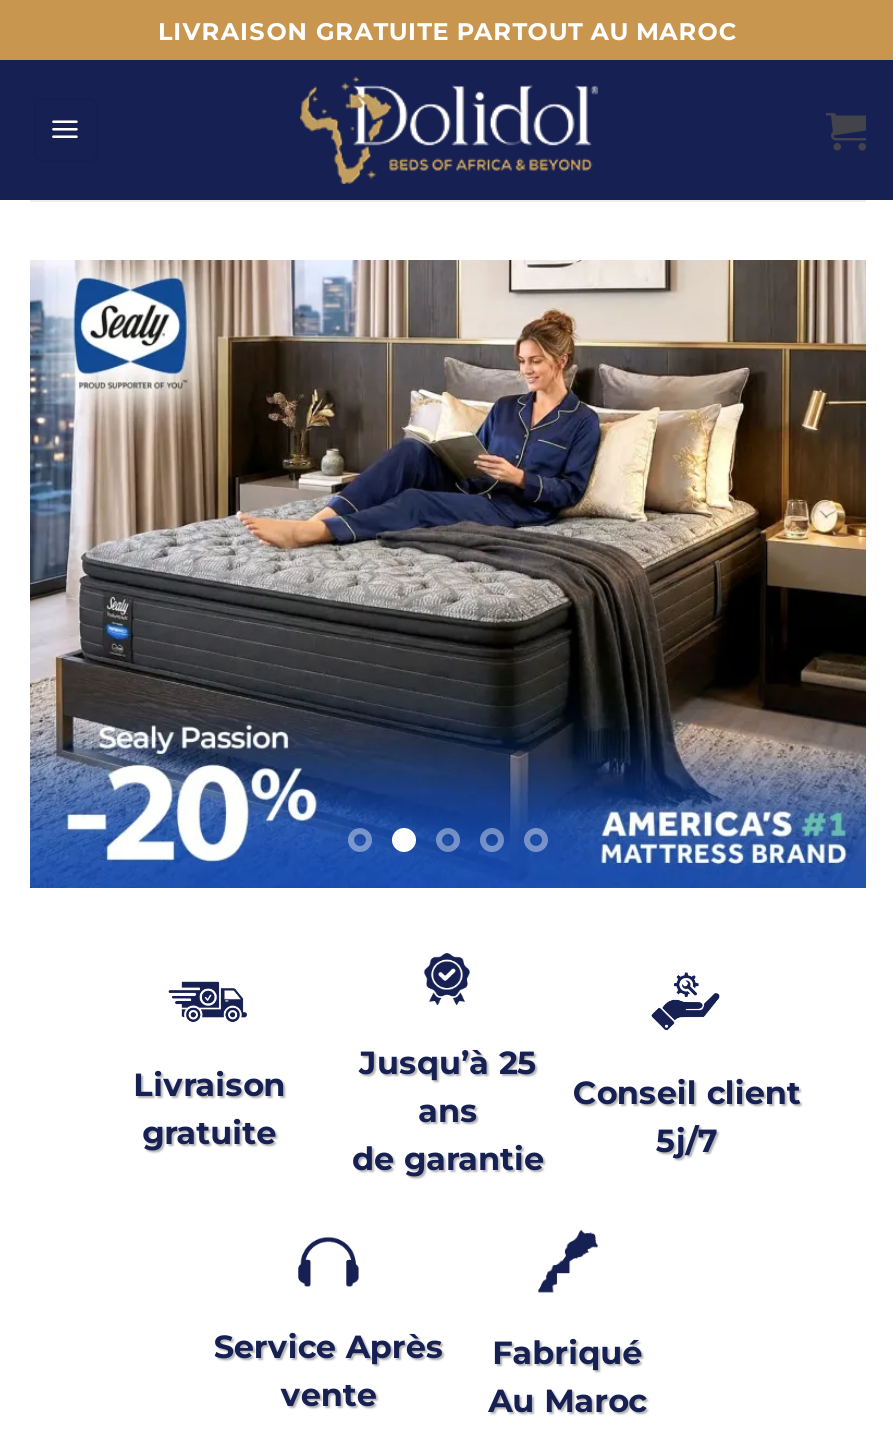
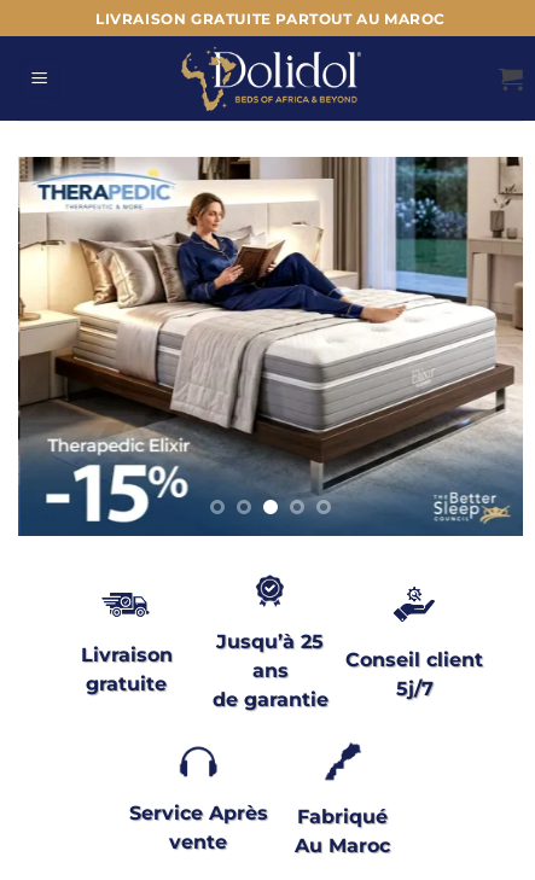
[28,258,868,888] [image] -> [17,156,524,536] [image]

